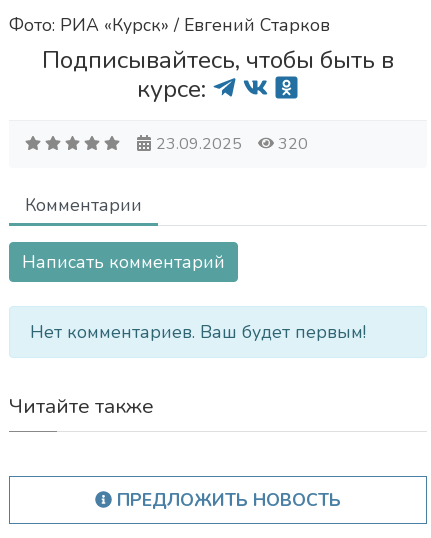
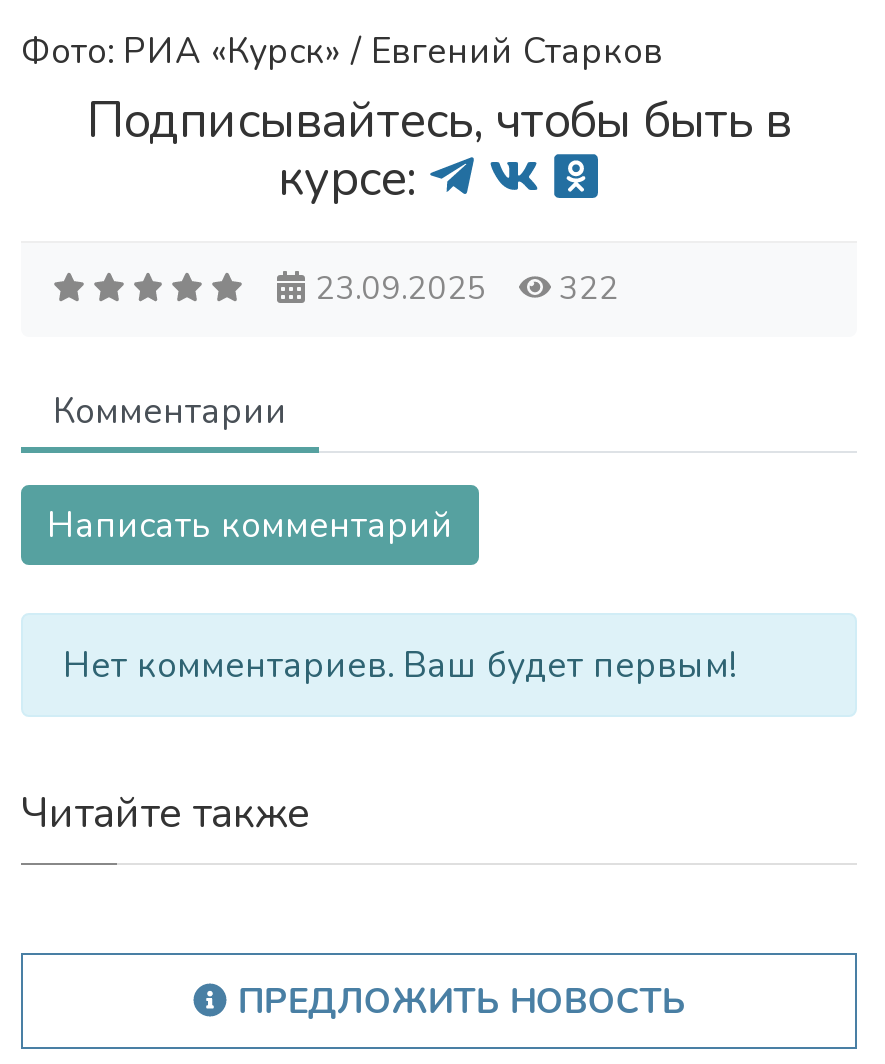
[156,133,308,155] 23.09.2025 320 -> [315,267,619,311] 23.09.2025 322

